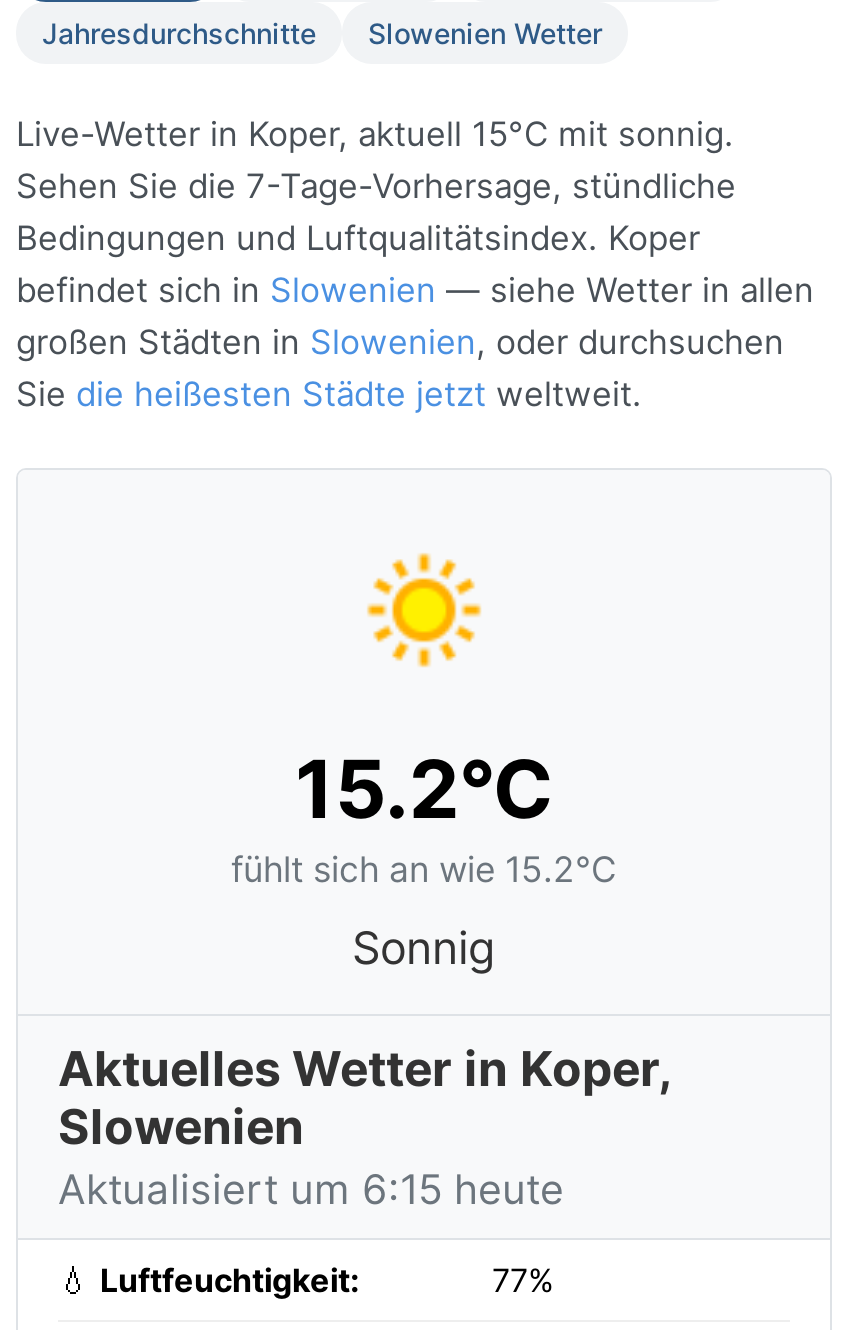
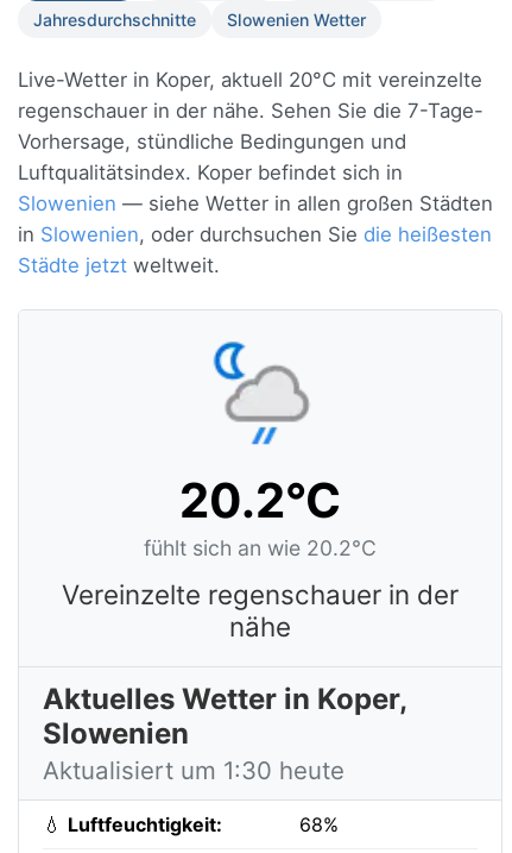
[16,114,814,414] Live-Wetter in Koper, aktuell 15°C mit sonnig. | Sehen Sie die 7-Tage-Vorhersage, stündliche | Bedingungen und Luftqualitätsindex. Koper | befindet sich in Slowenien — siehe Wetter in allen | großen Städten in Slowenien, oder durchsuchen | Sie die heißesten Städte jetzt weltweit. -> [18,68,493,277] Live-Wetter in Koper, aktuell 20°C mit vereinzelte | regenschauer in der nähe. Sehen Sie die 7-Tage- | Vorhersage, stündliche Bedingungen und | Luftqualitätsindex. Koper befindet sich in | Slowenien — siehe Wetter in allen großen Städten | in Slowenien, oder durchsuchen Sie die heißesten | Städte jetzt weltweit.
[231,552,617,890] [image] | 15.2°C | fühlt sich an wie 15.2°C -> [144,340,377,560] [image] | 20.2°C | fühlt sich an wie 20.2°C
[352,920,496,974] Sonnig -> [62,578,459,642] Vereinzelte regenschauer in der | nähe
[58,1164,564,1214] Aktualisiert um 6:15 heute -> [43,755,345,785] Aktualisiert um 1:30 heute
[492,1260,554,1300] 77% -> [299,813,339,836] 68%

